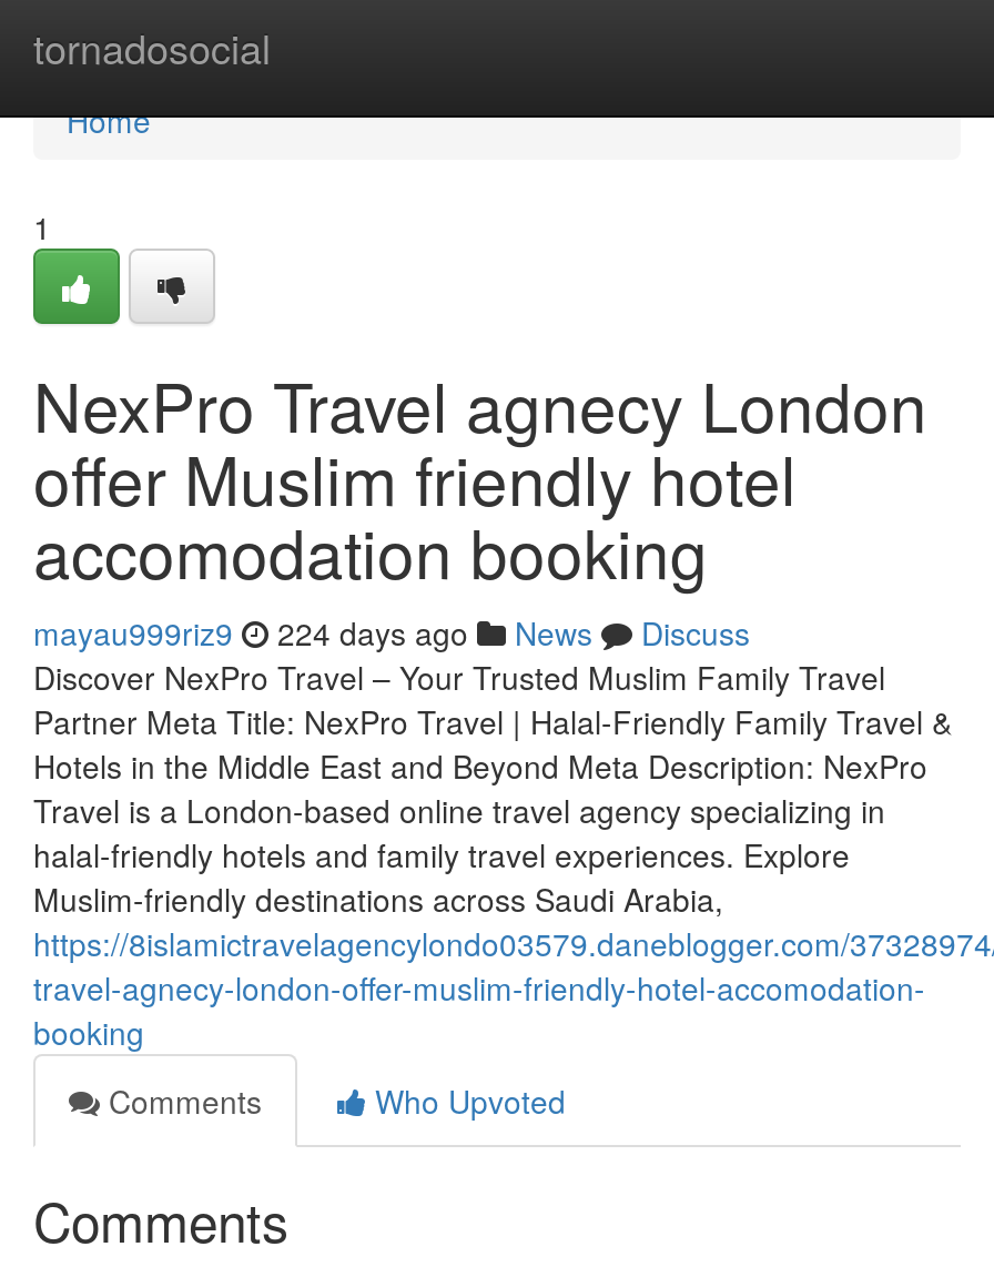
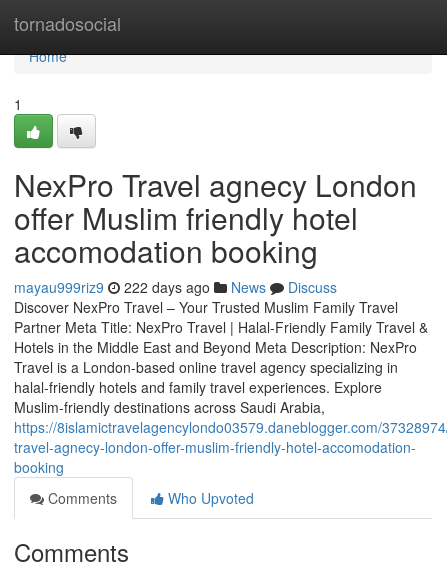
[33,610,750,655] mayau999riz9 224 days ago News Discuss -> [14,277,337,297] mayau999riz9 222 days ago News Discuss

